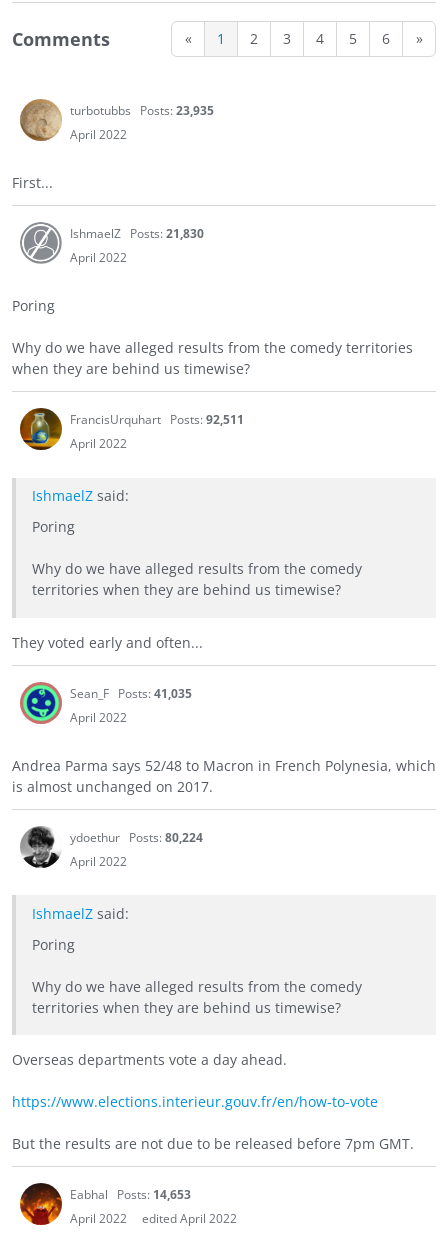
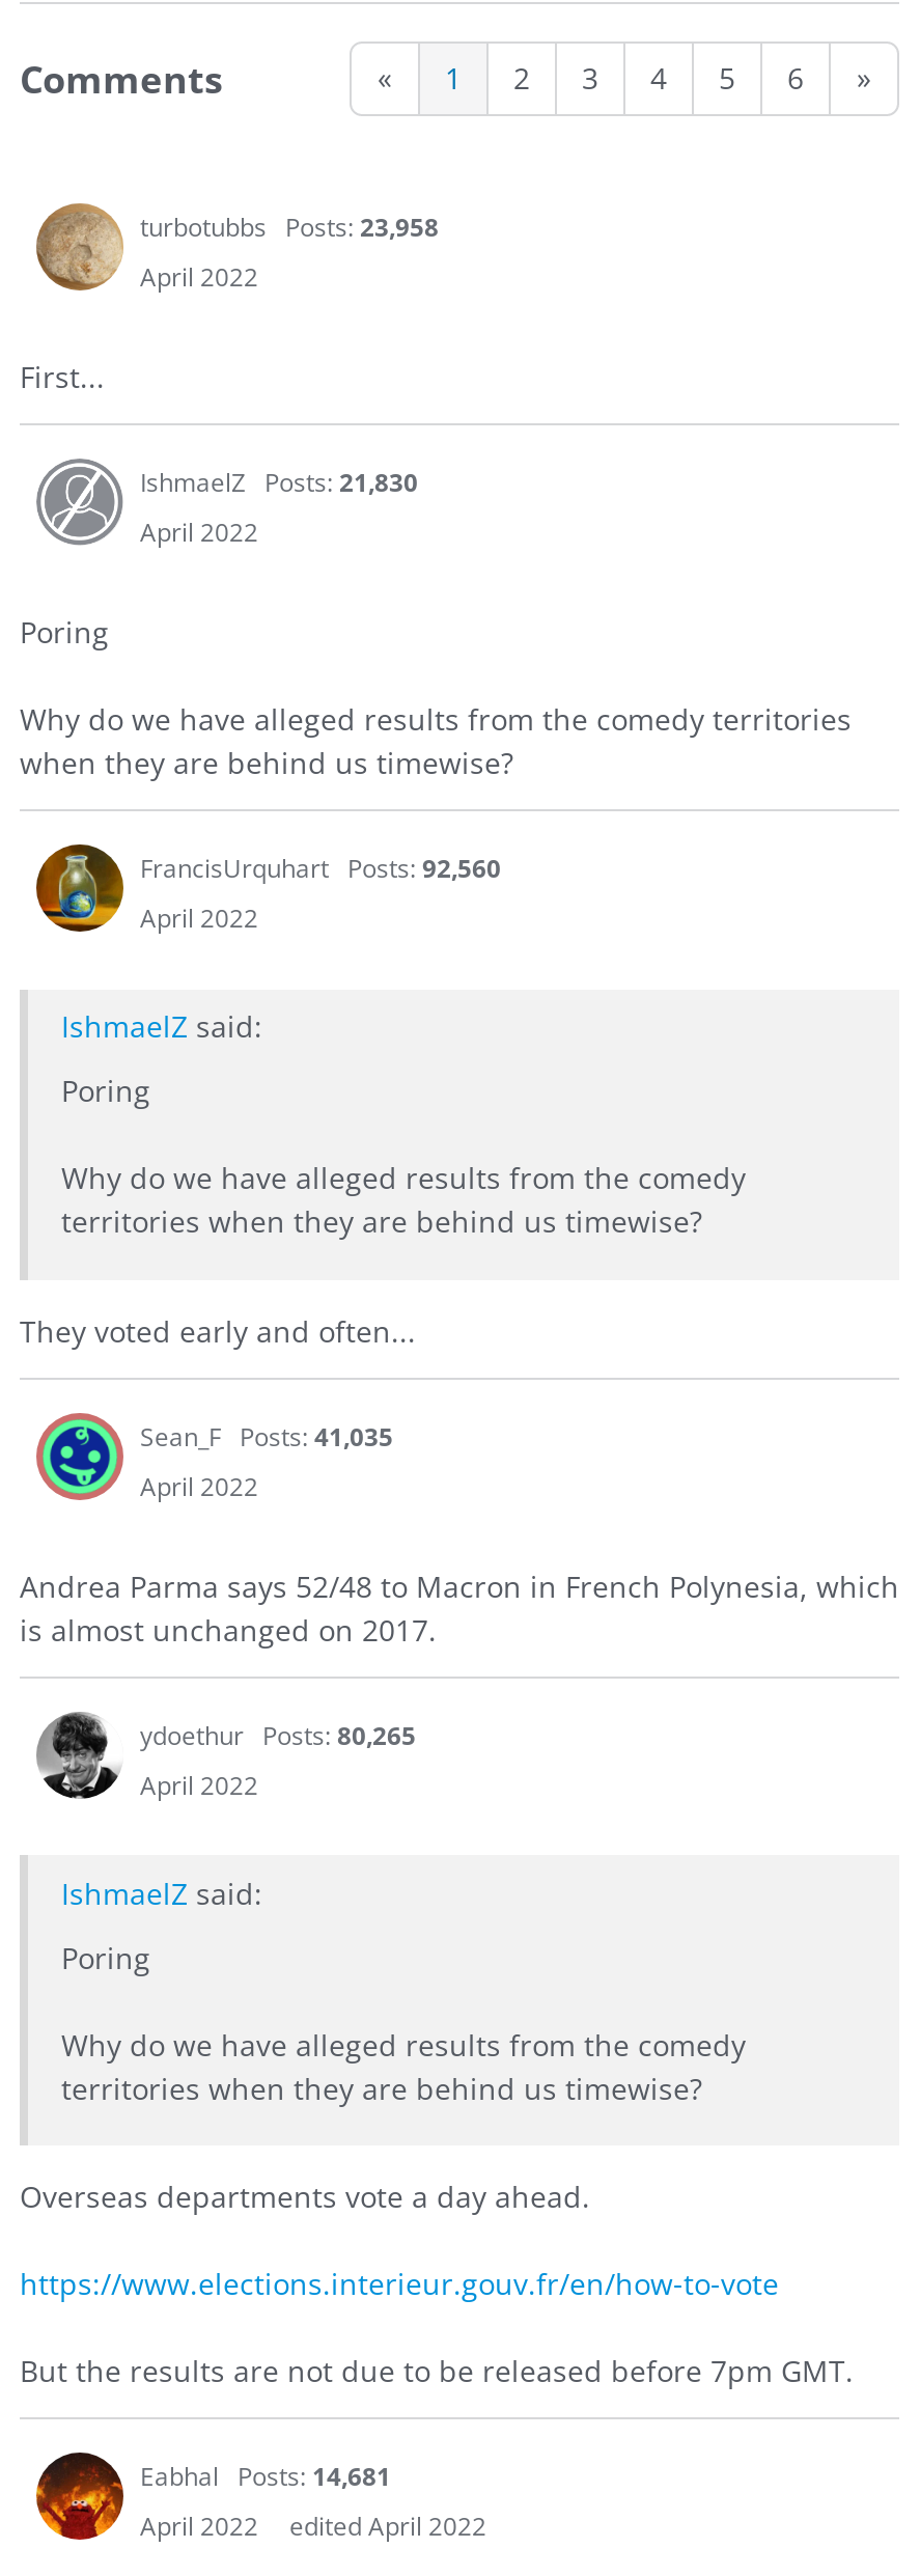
[70,102,214,119] turbotubbs Posts: 23,935 -> [140,210,439,245] turbotubbs Posts: 23,958
[70,411,244,428] FrancisUrquhart Posts: 92,511 -> [140,851,501,886] FrancisUrquhart Posts: 92,560
[70,829,203,846] ydoethur Posts: 80,224 -> [140,1717,416,1753] ydoethur Posts: 80,265
[70,1186,191,1203] Eabhal Posts: 14,653 -> [140,2459,391,2494] Eabhal Posts: 14,681

